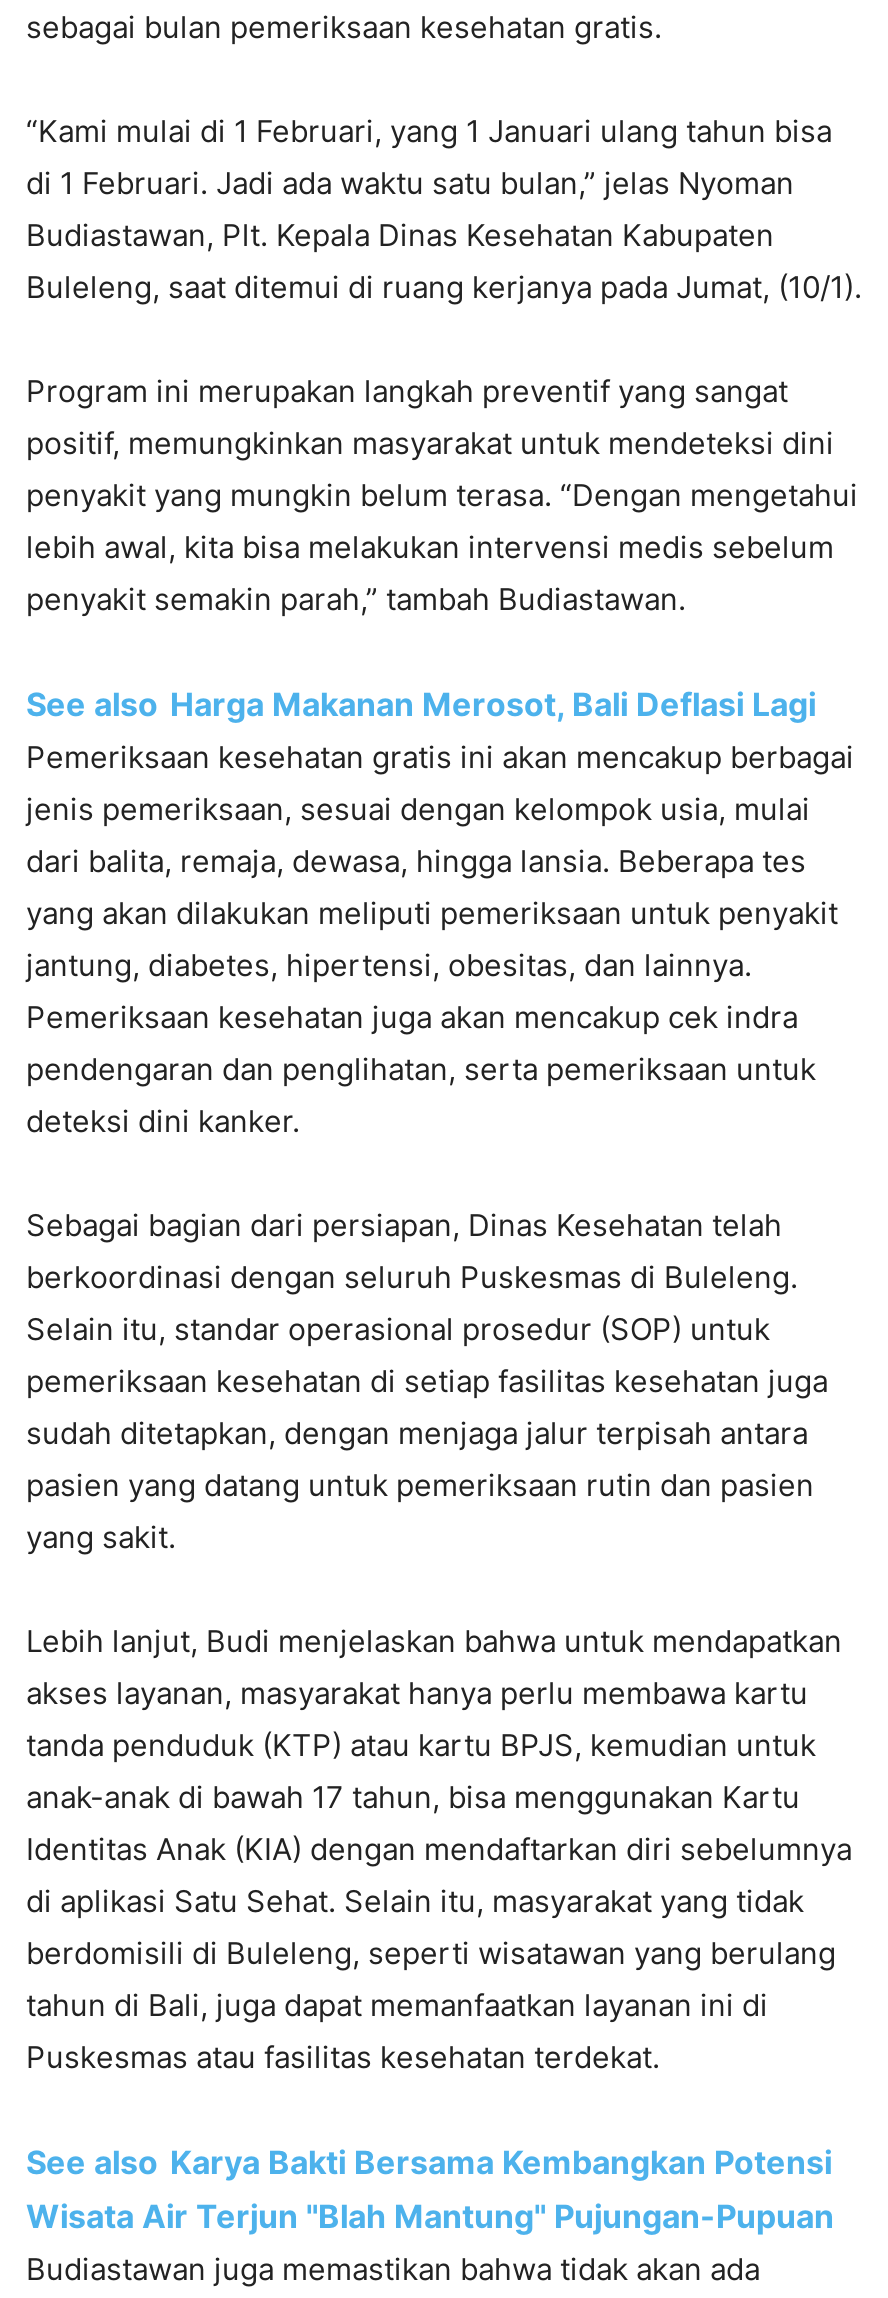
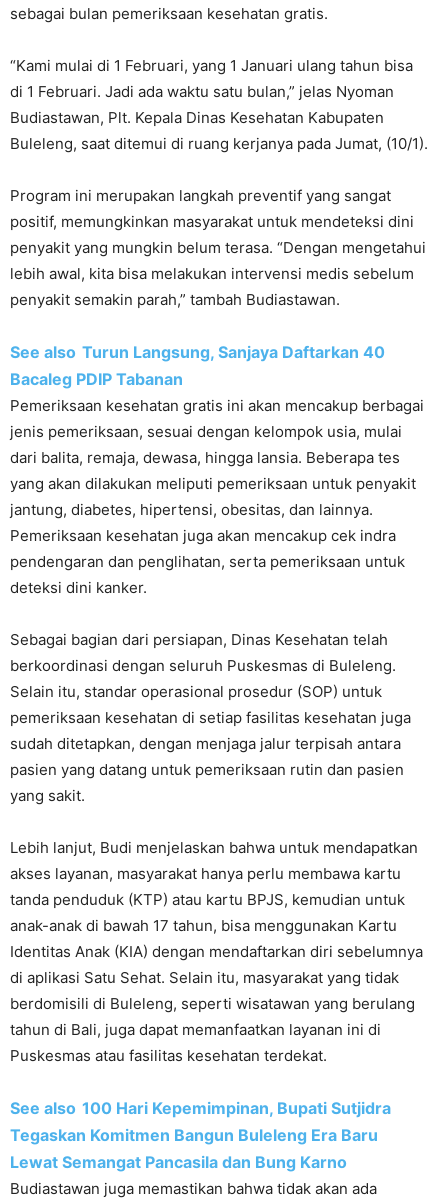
[26,684,816,724] See also Harga Makanan Merosot, Bali Deflasi Lagi -> [10,342,385,389] See also Turun Langsung, Sanjaya Daftarkan 40 | Bacaleg PDIP Tabanan
[26,2142,834,2236] See also Karya Bakti Bersama Kembangkan Potensi | Wisata Air Terjun "Blah Mantung" Pujungan-Pupuan -> [10,1098,391,1172] See also 100 Hari Kepemimpinan, Bupati Sutjidra | Tegaskan Komitmen Bangun Buleleng Era Baru | Lewat Semangat Pancasila dan Bung Karno

